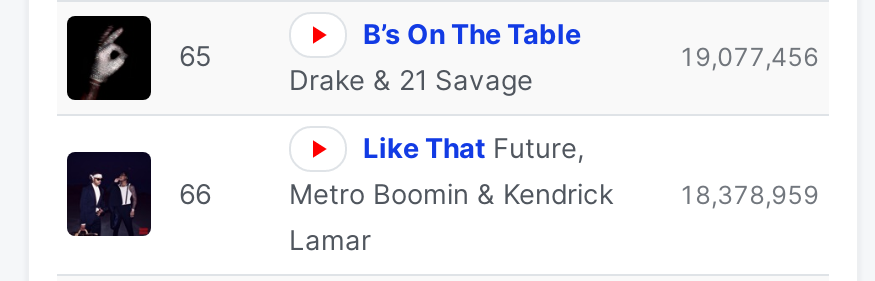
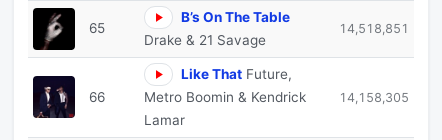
[679,42,819,72] 19,077,456 -> [339,21,409,36] 14,518,851
[679,180,819,210] 18,378,959 -> [339,90,409,105] 14,158,305

